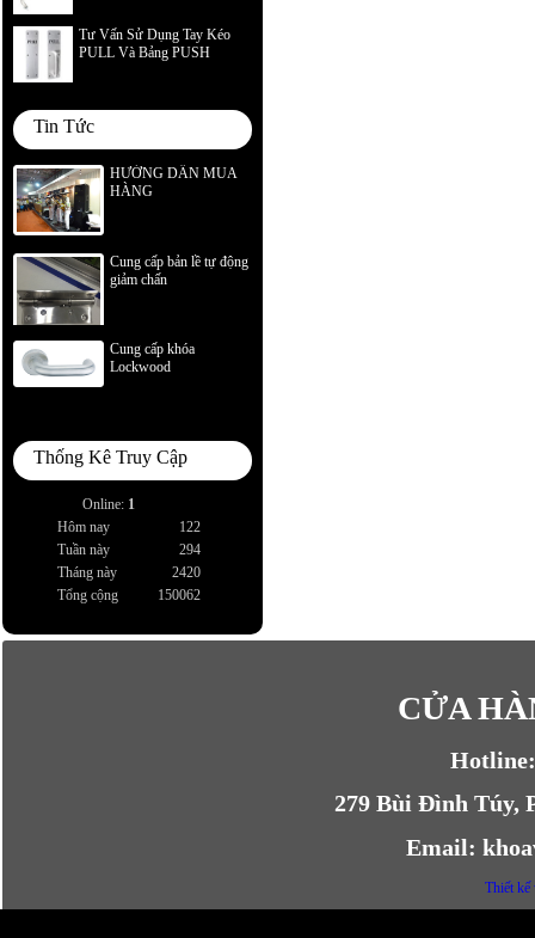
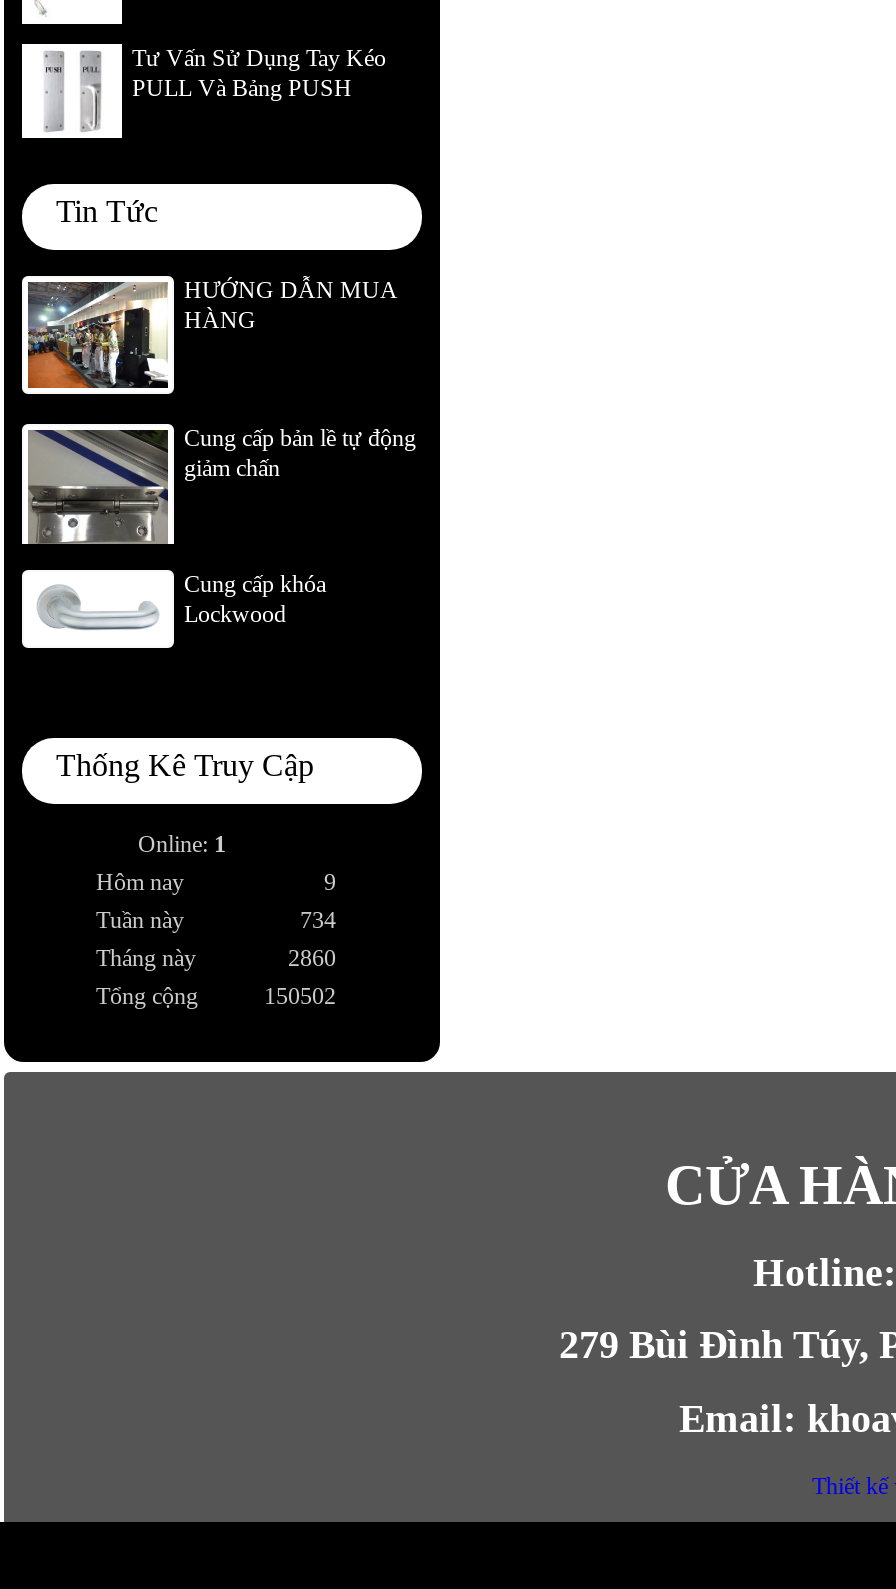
[179,518,201,535] 122 -> [324,868,336,896] 9
[179,541,201,558] 294 -> [300,906,336,934] 734
[172,564,201,580] 2420 -> [288,944,336,972] 2860
[158,586,201,603] 150062 -> [264,982,336,1010] 150502

